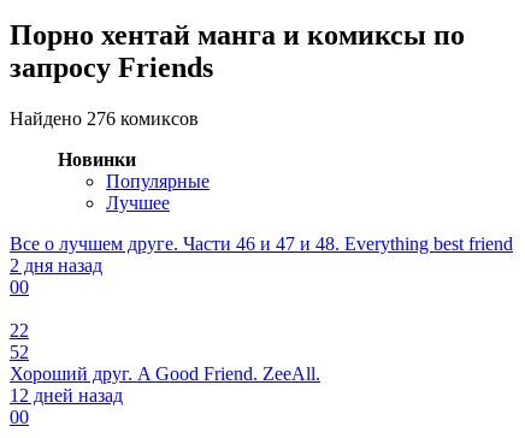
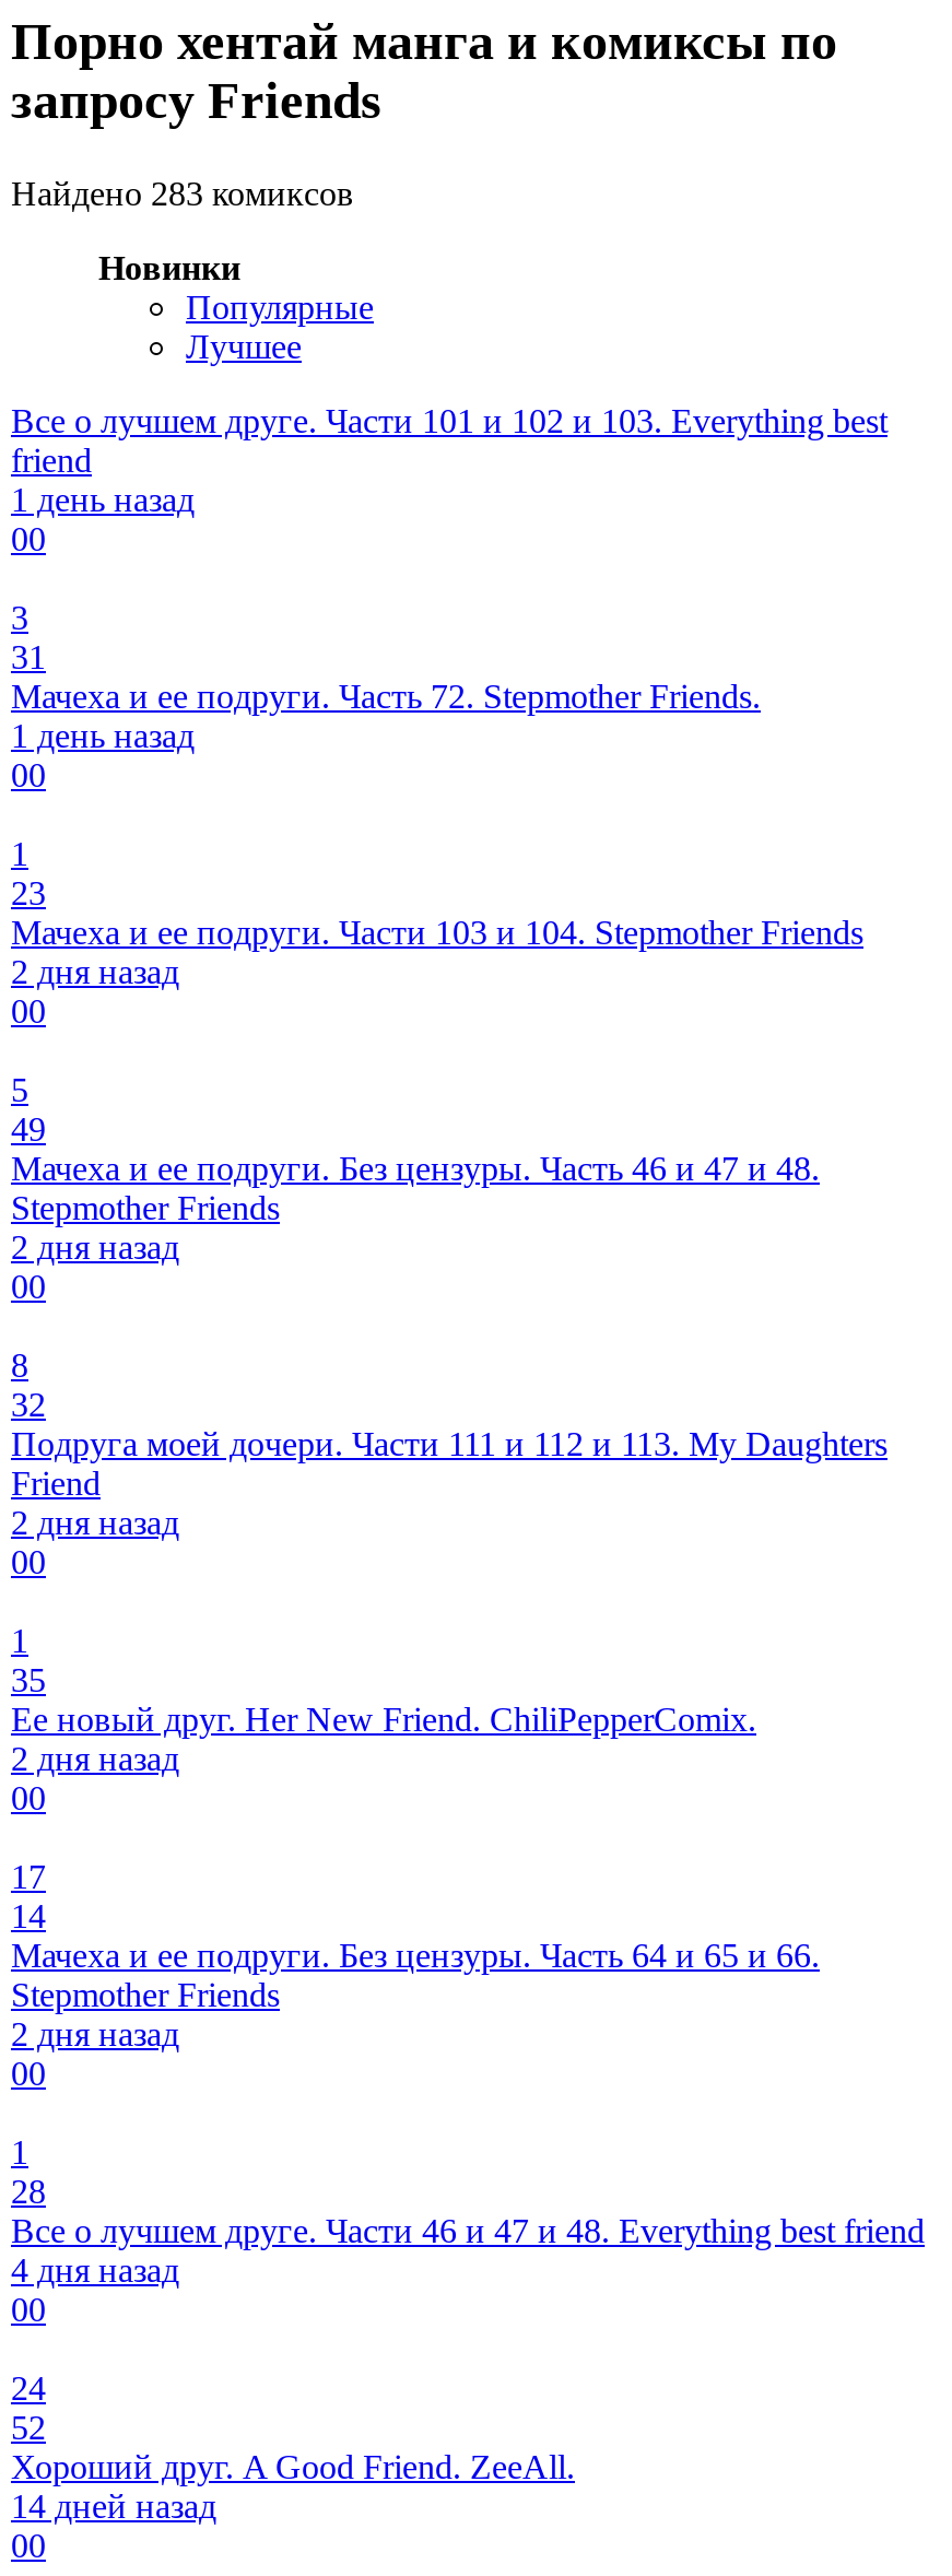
[10,109,199,129] Найдено 276 комиксов -> [11,175,354,212] Найдено 283 комиксов
none -> [11,403,888,951] Все о лучшем друге. Части 101 и 102 и 103. Everything best | friend | 1 день назад | 00 | 3 | 31 | Мачеха и ее подруги. Часть 72. Stepmother Friends. | 1 день назад | 00 | 1 | 23 | Мачеха и ее подруги. Части 103 и 104. Stepmother Friends
moved [10,234,513,254] -> [11,2212,925,2250]: Все о лучшем друге. Части 46 и 47 и 48. Everything best friend
[10,320,29,341] 22 -> [11,1071,888,2407] 5 | 49 | Мачеха и ее подруги. Без цензуры. Часть 46 и 47 и 48. | Stepmother Friends | 2 дня назад | 00 | 8 | 32 | Подруга моей дочери. Части 111 и 112 и 113. My Daughters | Friend | 2 дня назад | 00 | 1 | 35 | Ее новый друг. Her New Friend. ChiliPepperComix. | 2 дня назад | 00 | 17 | 14 | Мачеха и ее подруги. Без цензуры. Часть 64 и 65 и 66. | Stepmother Friends | 2 дня назад | 00 | 1 | 28 | 4 дня назад | 00 | 24
[10,385,123,406] 12 дней назад -> [11,2488,216,2525] 14 дней назад

